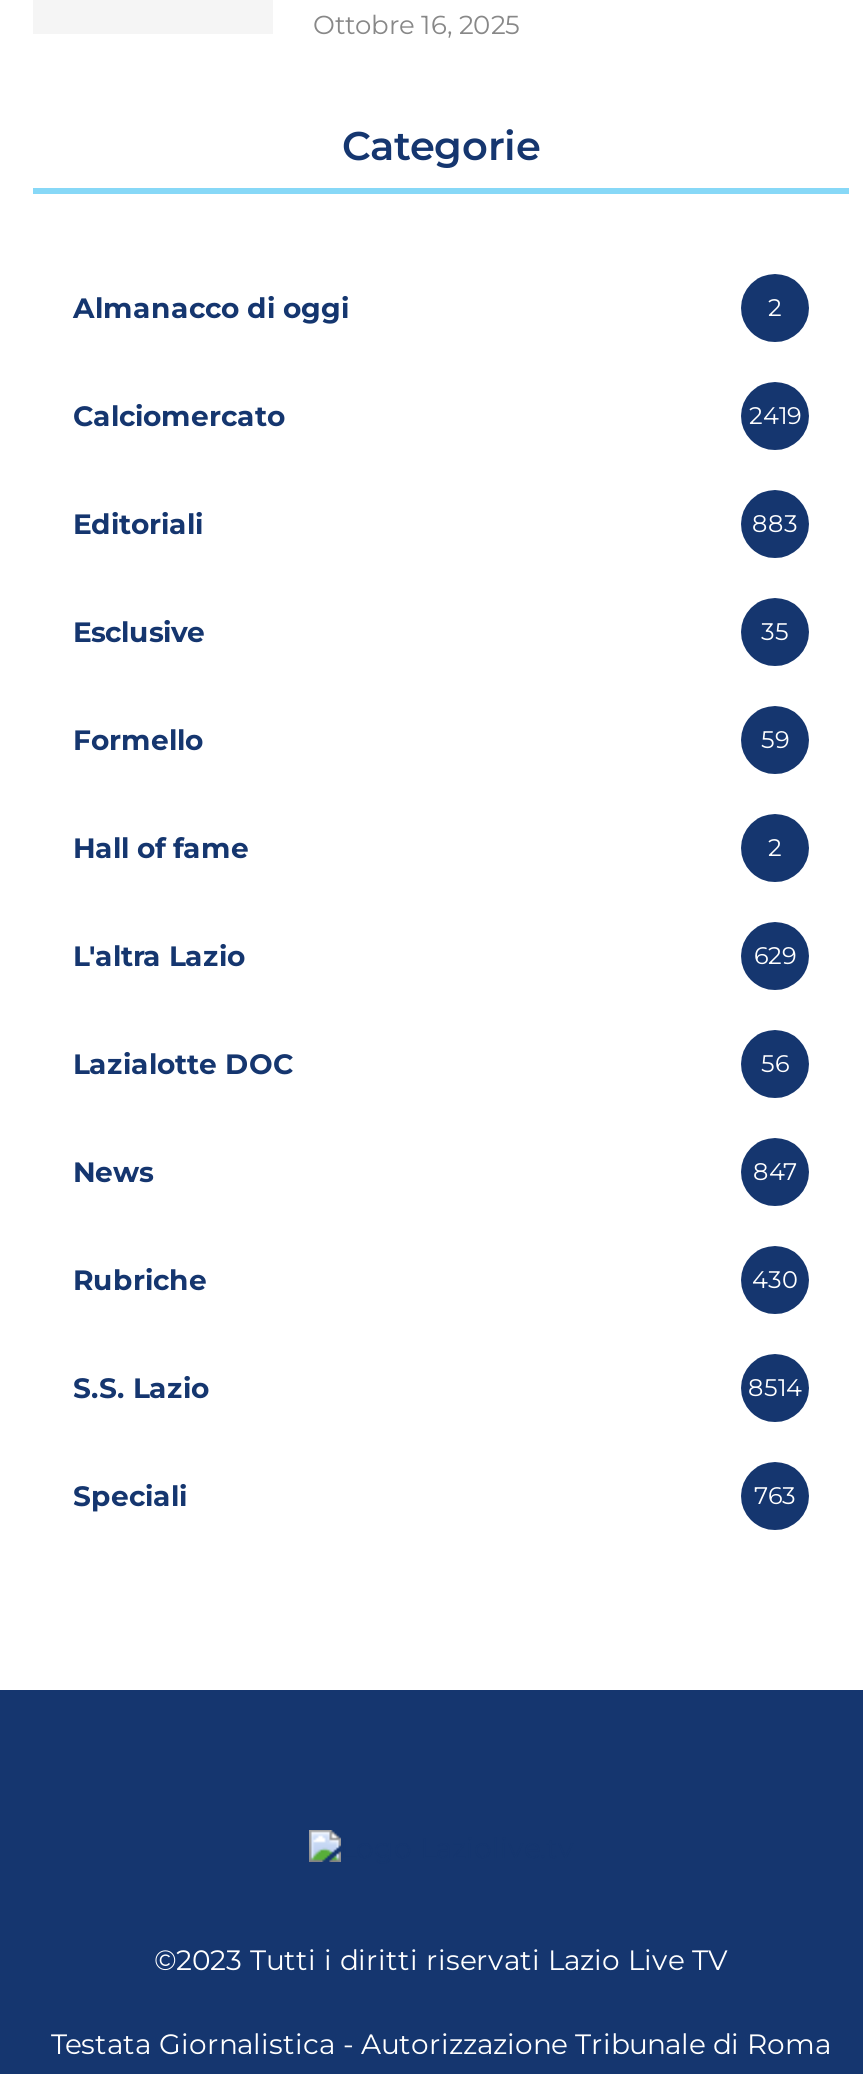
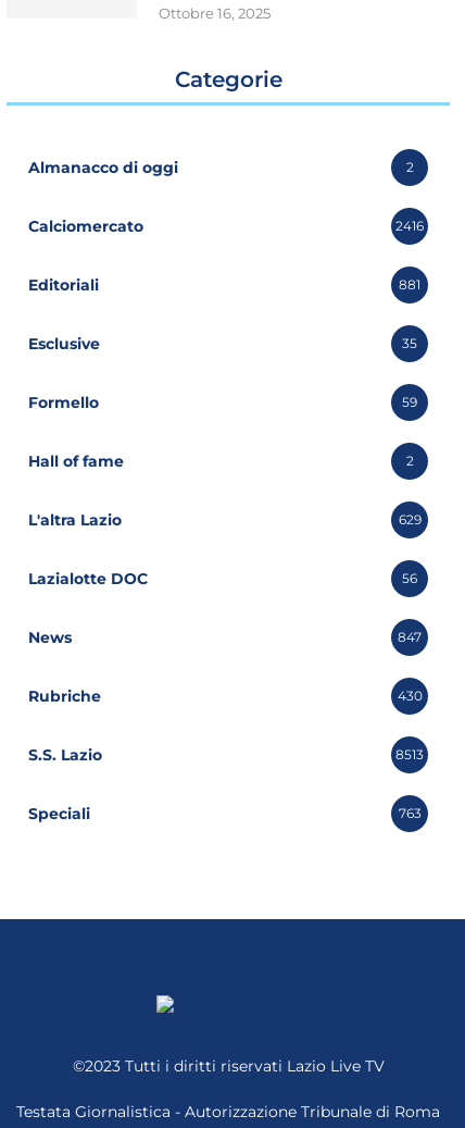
[749,401,801,431] 2419 -> [395,218,424,234] 2416
[752,509,798,539] 883 -> [399,277,420,293] 881
[748,1373,802,1403] 8514 -> [395,747,424,763] 8513

